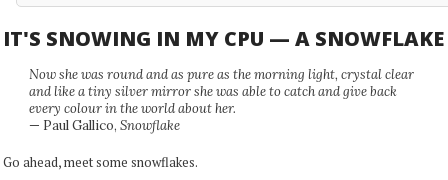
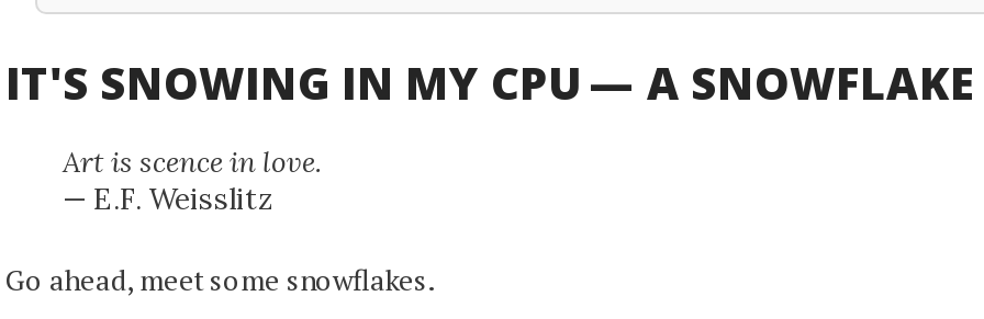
[28,66,413,134] Now she was round and as pure as the morning light, crystal clear | and like a tiny silver mirror she was able to catch and give back | every colour in the world about her. | — Paul Gallico, Snowflake -> [63,144,322,218] Art is scence in love. | — E.F. Weisslitz

